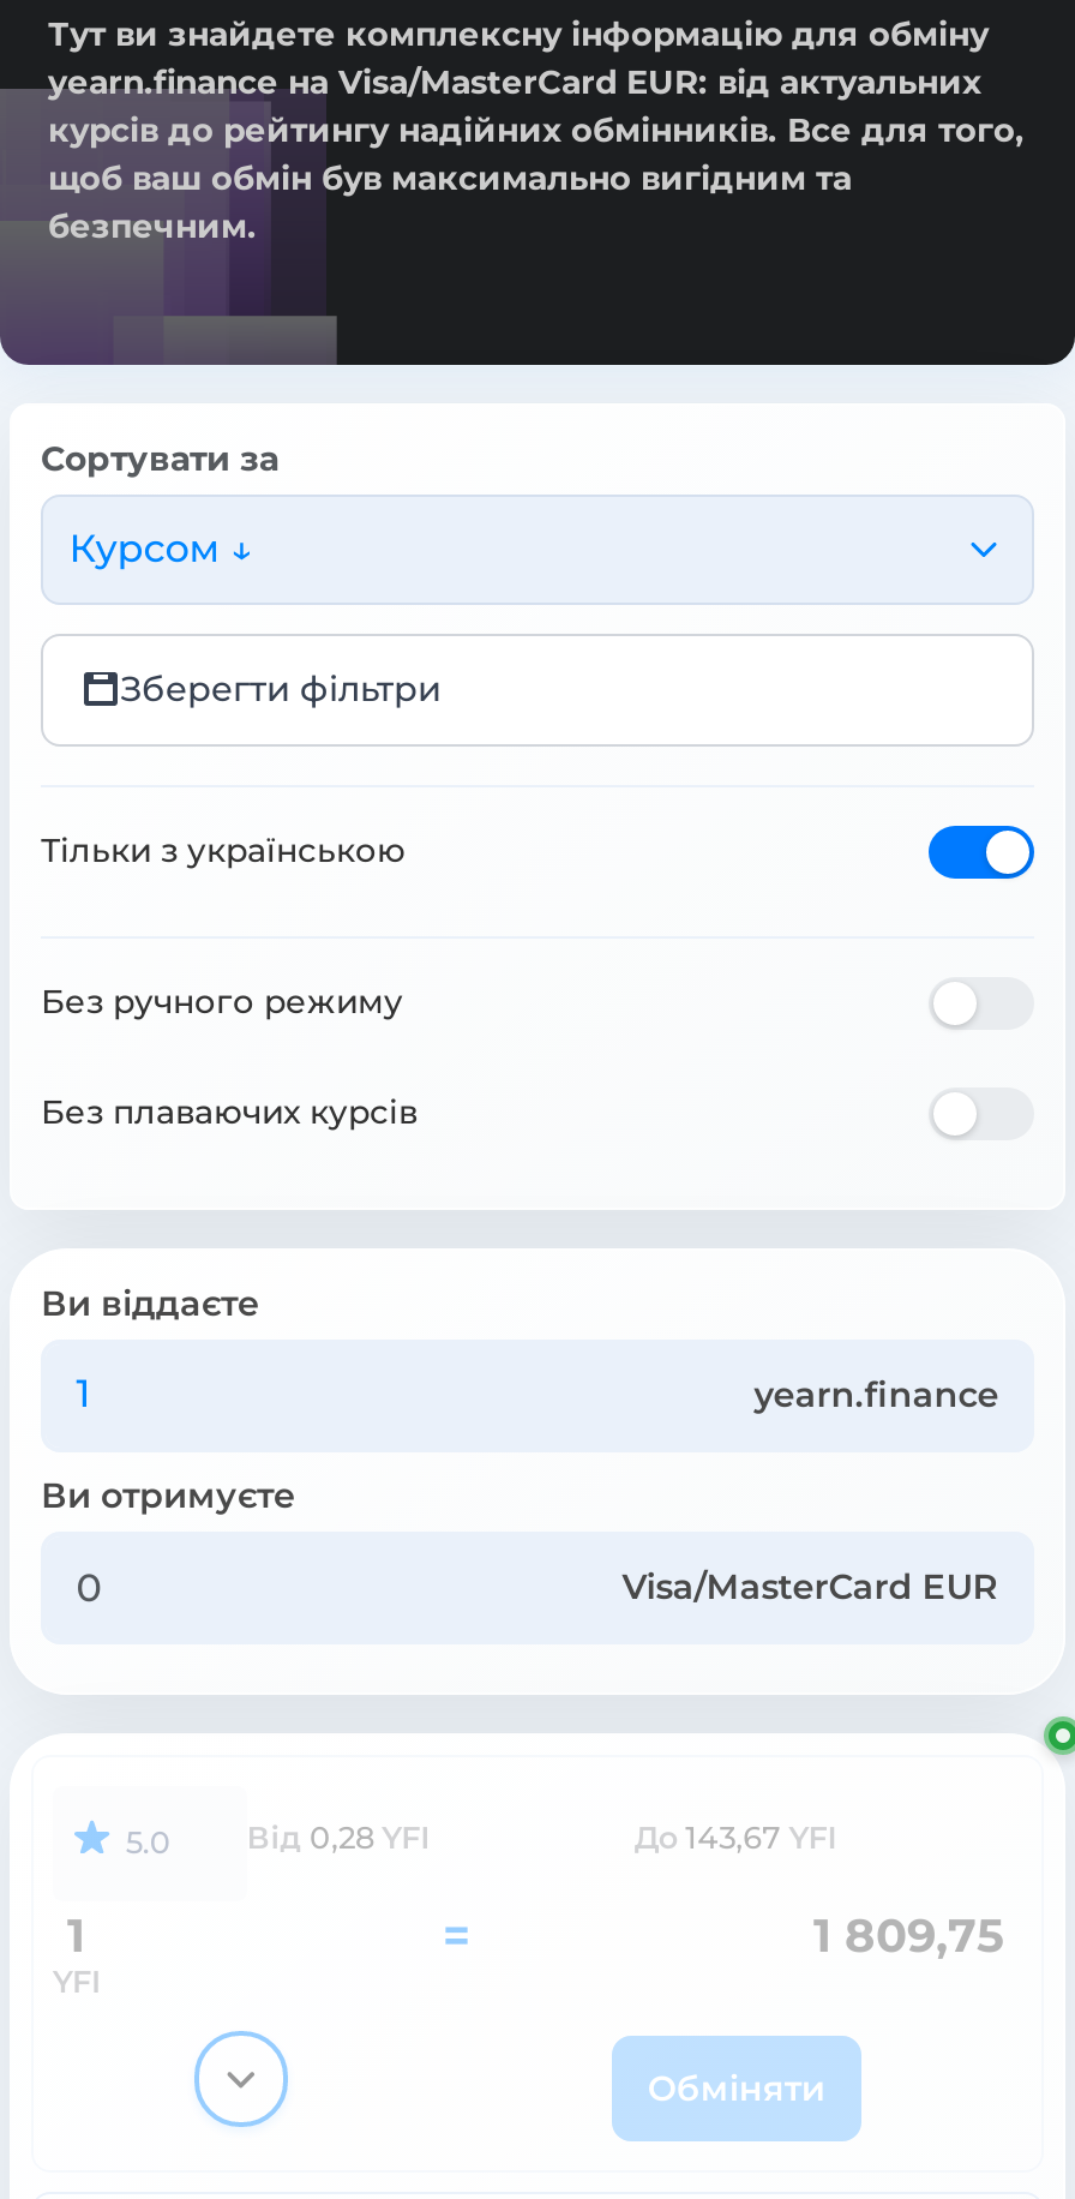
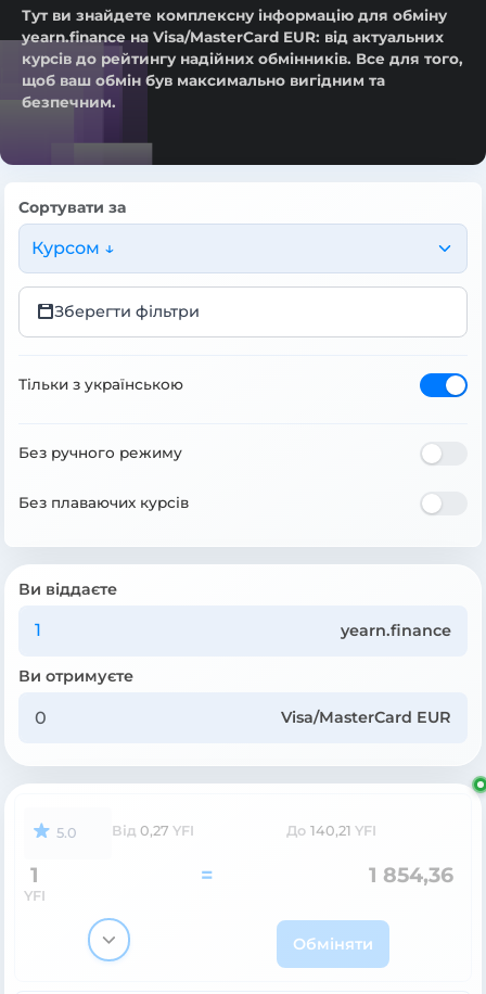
[247,1820,430,1856] Від 0,28 YFI -> [112,823,194,839] Від 0,27 YFI
[634,1820,837,1856] До 143,67 YFI -> [287,823,376,839] До 140,21 YFI
[813,1906,1003,1964] 1 809,75 -> [369,862,453,888] 1 854,36

